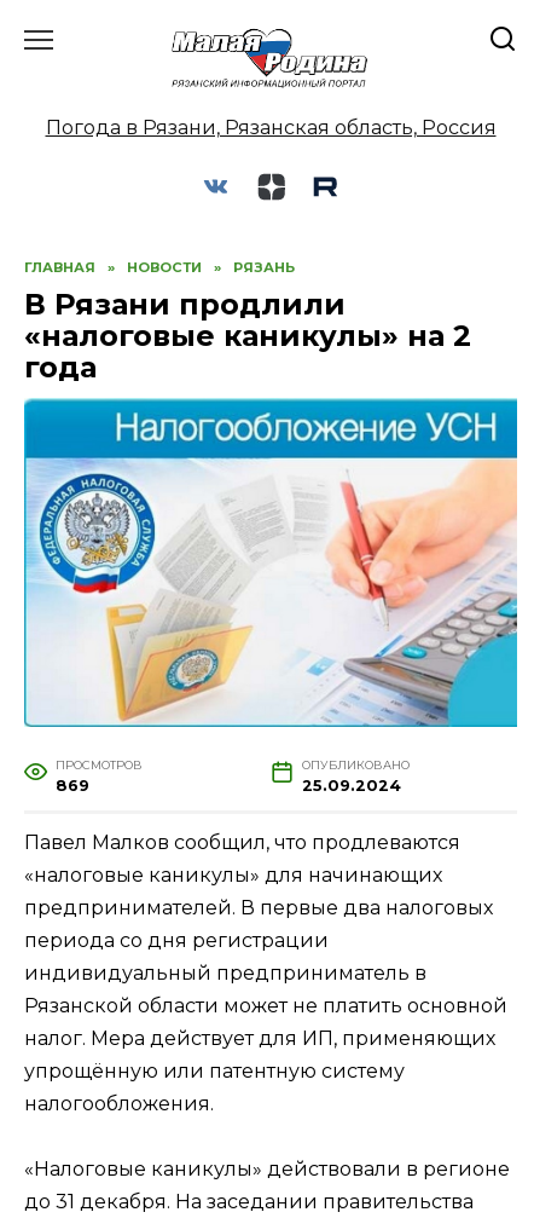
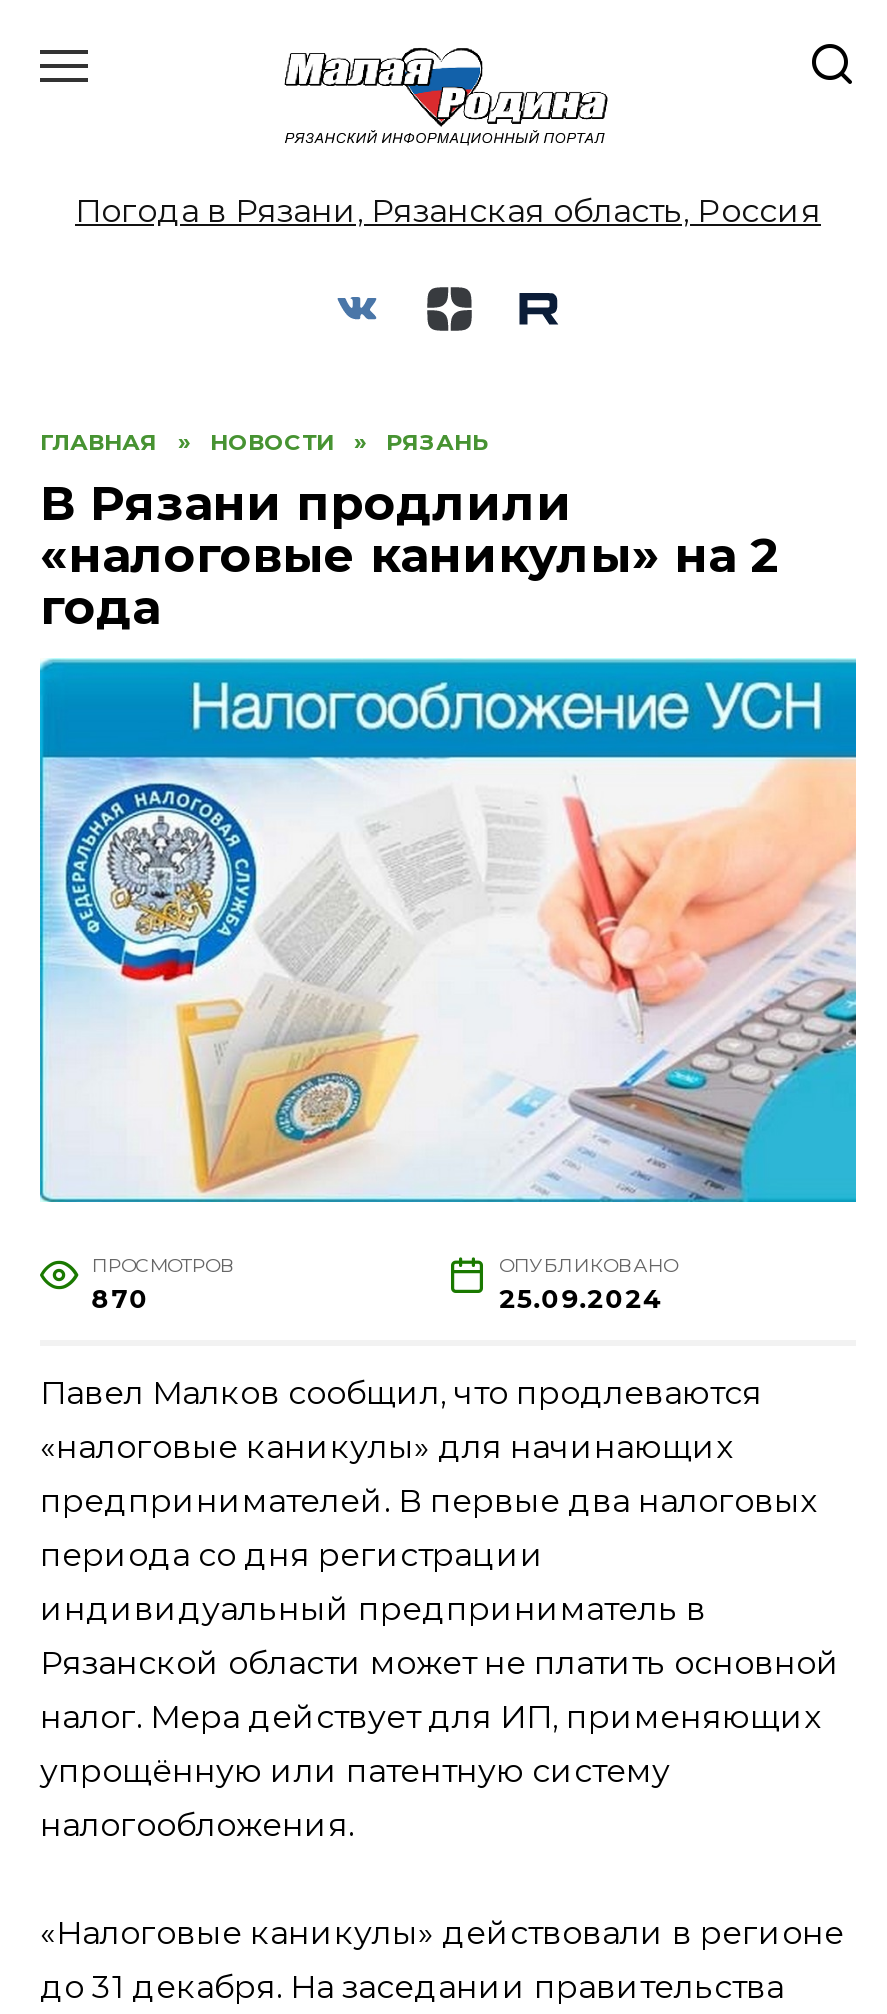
[55,776,89,794] 869 -> [91,1283,149,1313] 870

